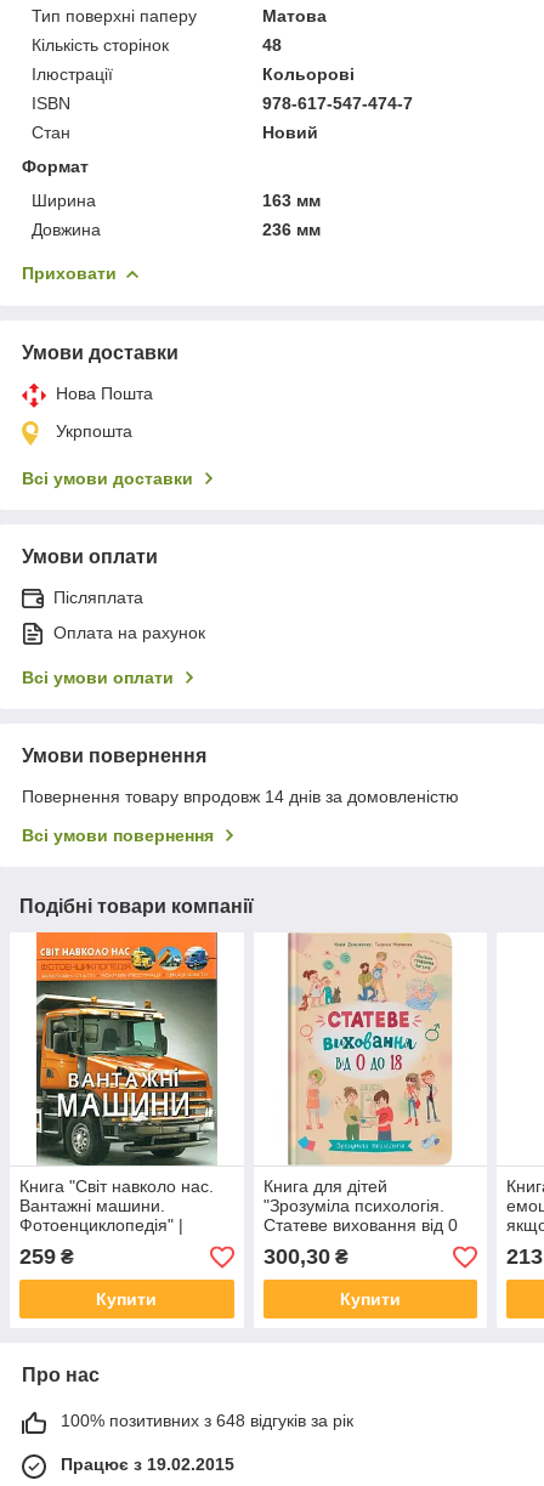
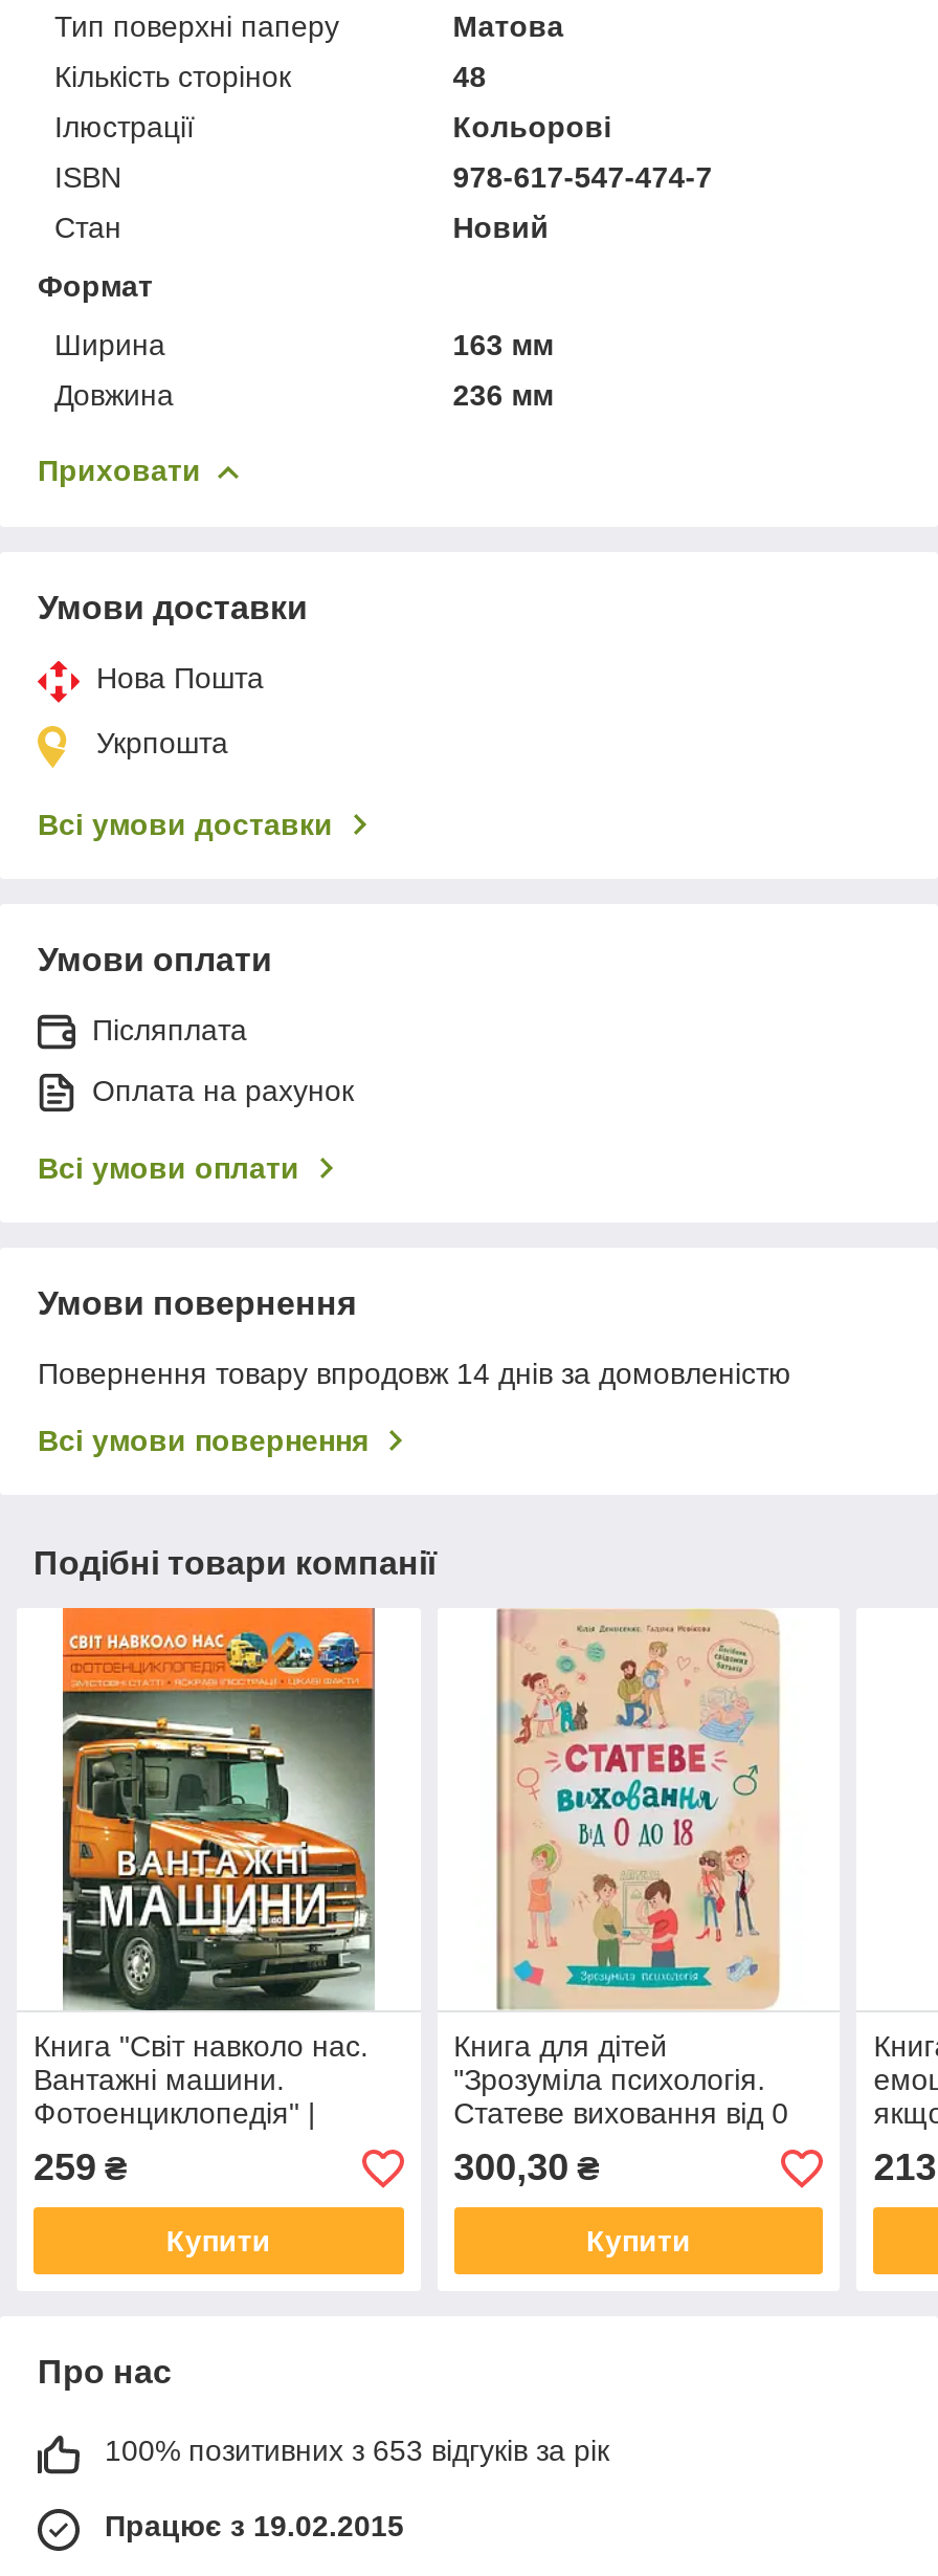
[61,1411,353,1431] 100% позитивних з 648 відгуків за рік -> [105,2434,609,2468] 100% позитивних з 653 відгуків за рік

